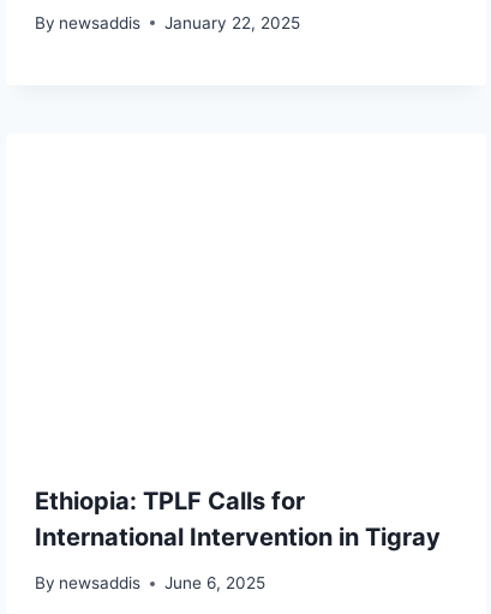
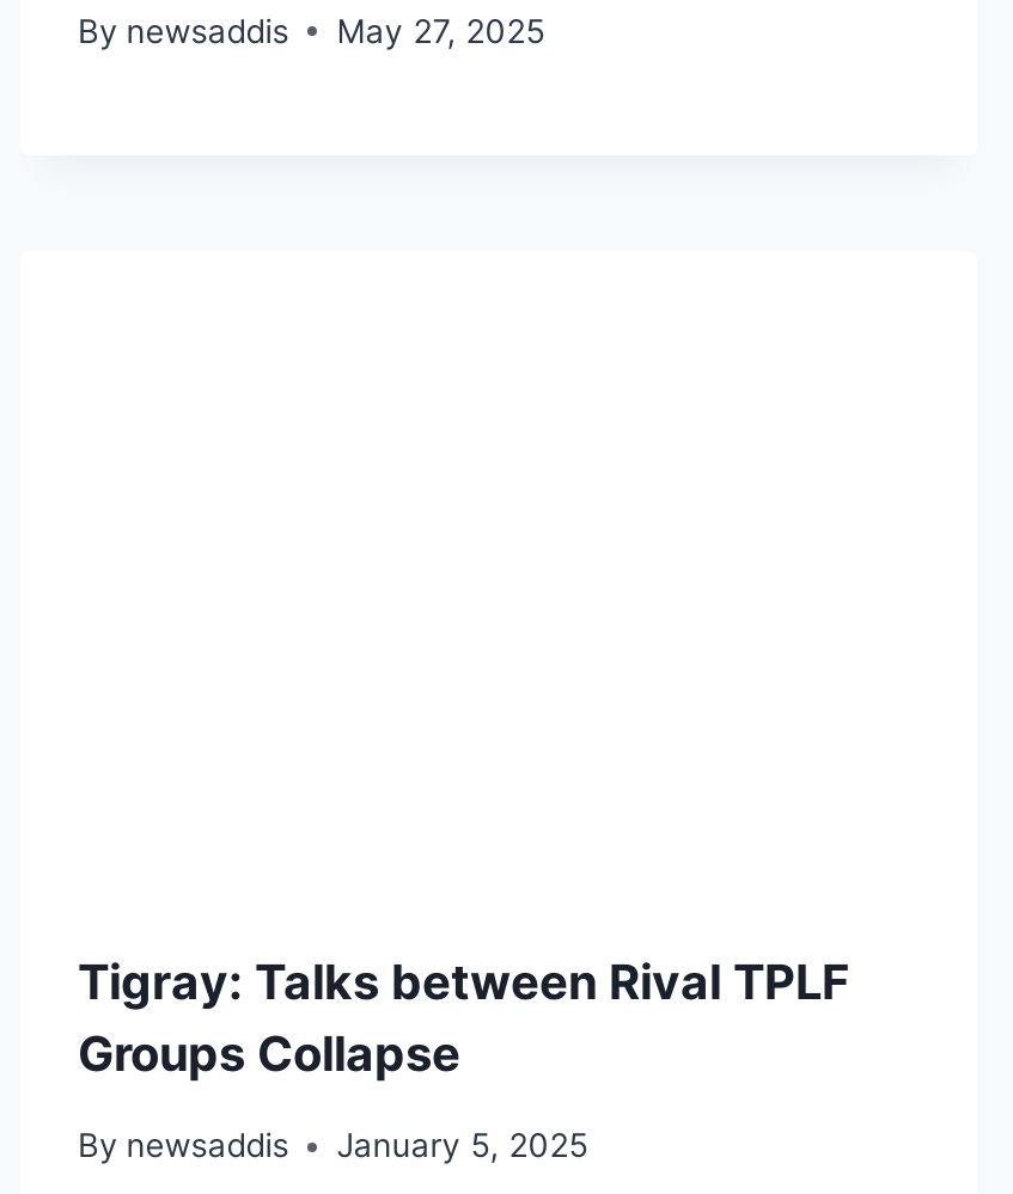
[35,13,300,32] By newsaddis January 22, 2025 -> [78,12,545,50] By newsaddis May 27, 2025
[35,486,441,551] Ethiopia: TPLF Calls for | International Intervention in Tigray -> [78,953,850,1082] Tigray: Talks between Rival TPLF | Groups Collapse
[35,573,266,593] By newsaddis June 6, 2025 -> [78,1126,588,1165] By newsaddis January 5, 2025

